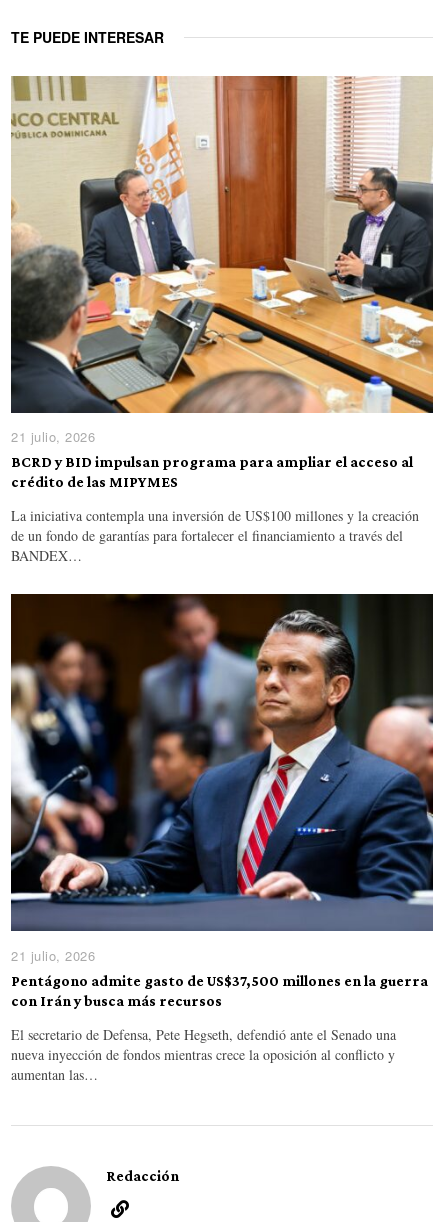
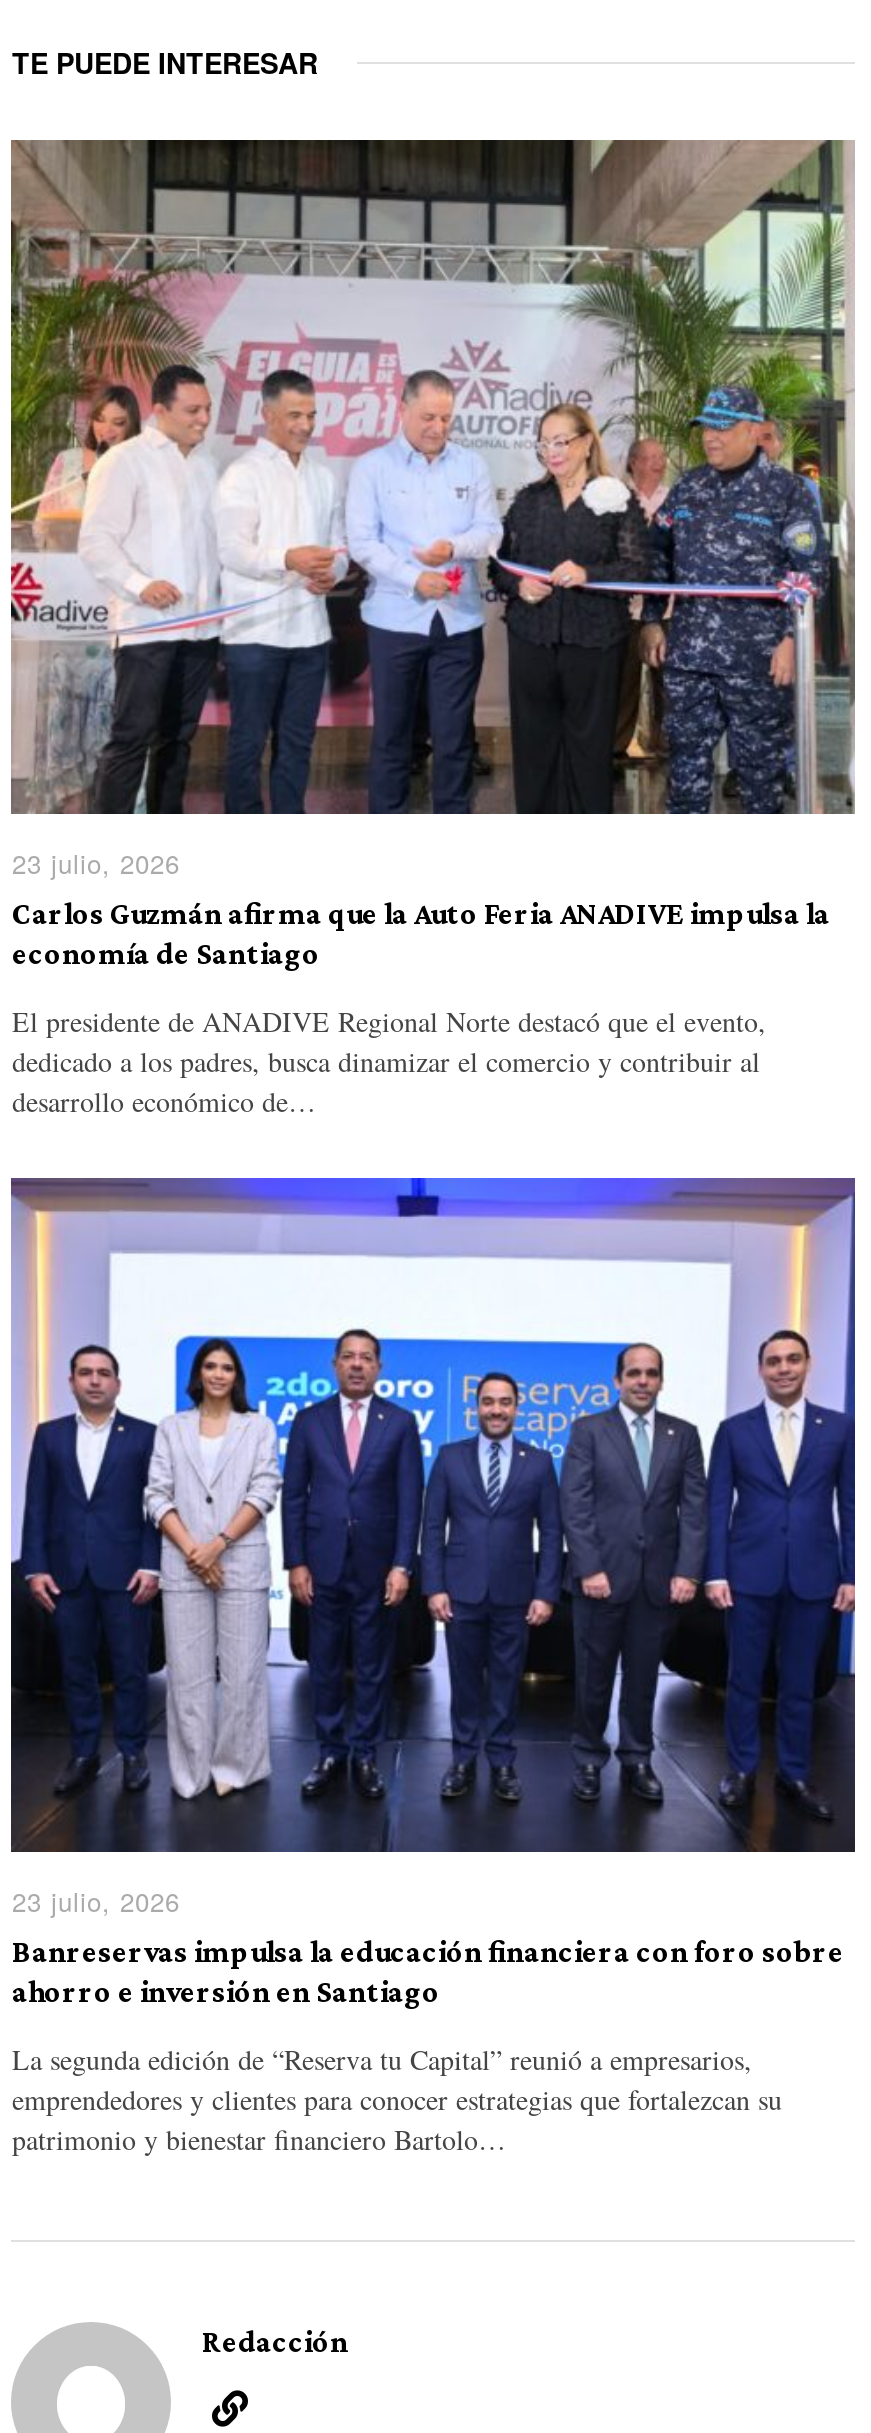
[10,75,434,490] [image] | 21 julio, 2026 | BCRD y BID impulsan programa para ampliar el acceso al | crédito de las MIPYMES -> [9,137,857,970] [image] | 23 julio, 2026 | Carlos Guzmán afirma que la Auto Feria ANADIVE impulsa la | economía de Santiago
[11,506,419,565] La iniciativa contempla una inversión de US$100 millones y la creación | de un fondo de garantías para fortalecer el financiamiento a través del | BANDEX… -> [12,1002,766,1120] El presidente de ANADIVE Regional Norte destacó que el evento, | dedicado a los padres, busca dinamizar el comercio y contribuir al | desarrollo económico de…
[10,593,434,1009] [image] | 21 julio, 2026 | Pentágono admite gasto de US$37,500 millones en la guerra | con Irán y busca más recursos -> [9,1177,857,2007] [image] | 23 julio, 2026 | Banreservas impulsa la educación financiera con foro sobre | ahorro e inversión en Santiago
[11,1025,396,1084] El secretario de Defensa, Pete Hegseth, defendió ante el Senado una | nueva inyección de fondos mientras crece la oposición al conflicto y | aumentan las… -> [12,2039,782,2157] La segunda edición de “Reserva tu Capital” reunió a empresarios, | emprendedores y clientes para conocer estrategias que fortalezcan su | patrimonio y bienestar financiero Bartolo…

